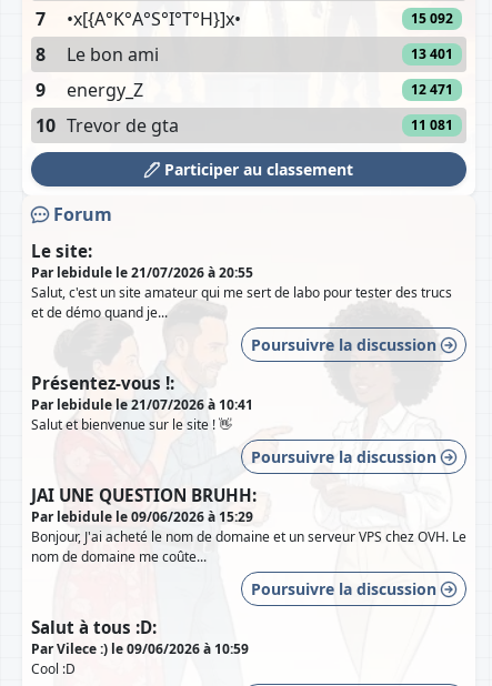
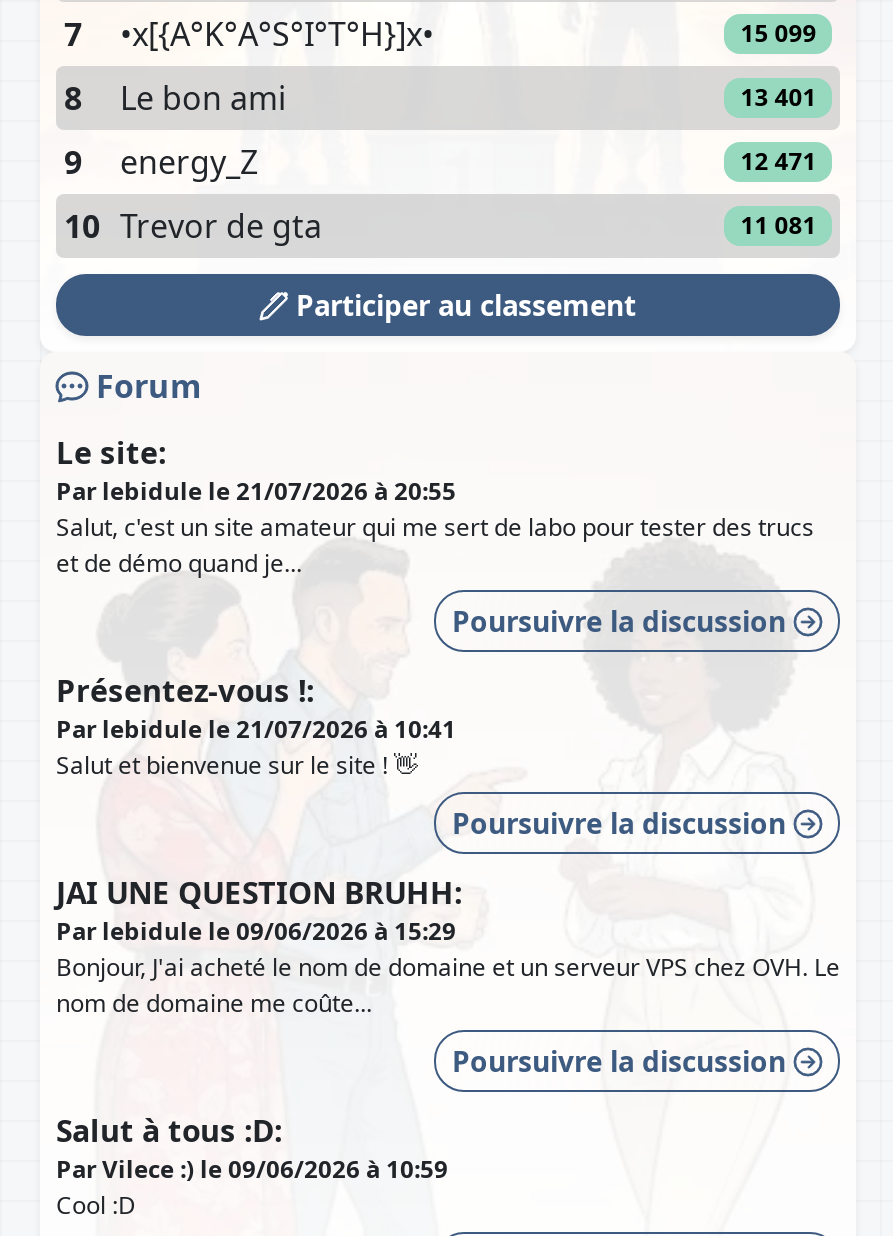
[411,9,453,28] 15 092 -> [740,16,816,50] 15 099

